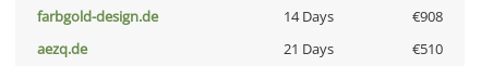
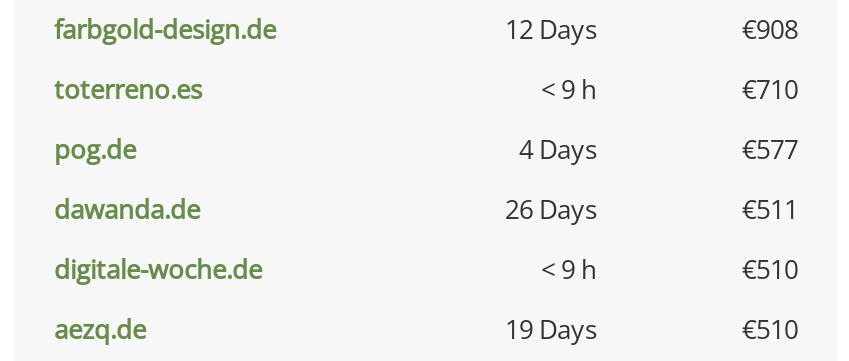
[283,6,333,26] 14 Days -> [505,11,597,47] 12 Days
none -> [54,71,798,287] toterreno.es | < 9 h | €710 | pog.de | 4 Days | €577 | dawanda.de | 26 Days | €511 | digitale-woche.de | < 9 h | €510
[283,39,333,58] 21 Days -> [505,311,597,347] 19 Days

